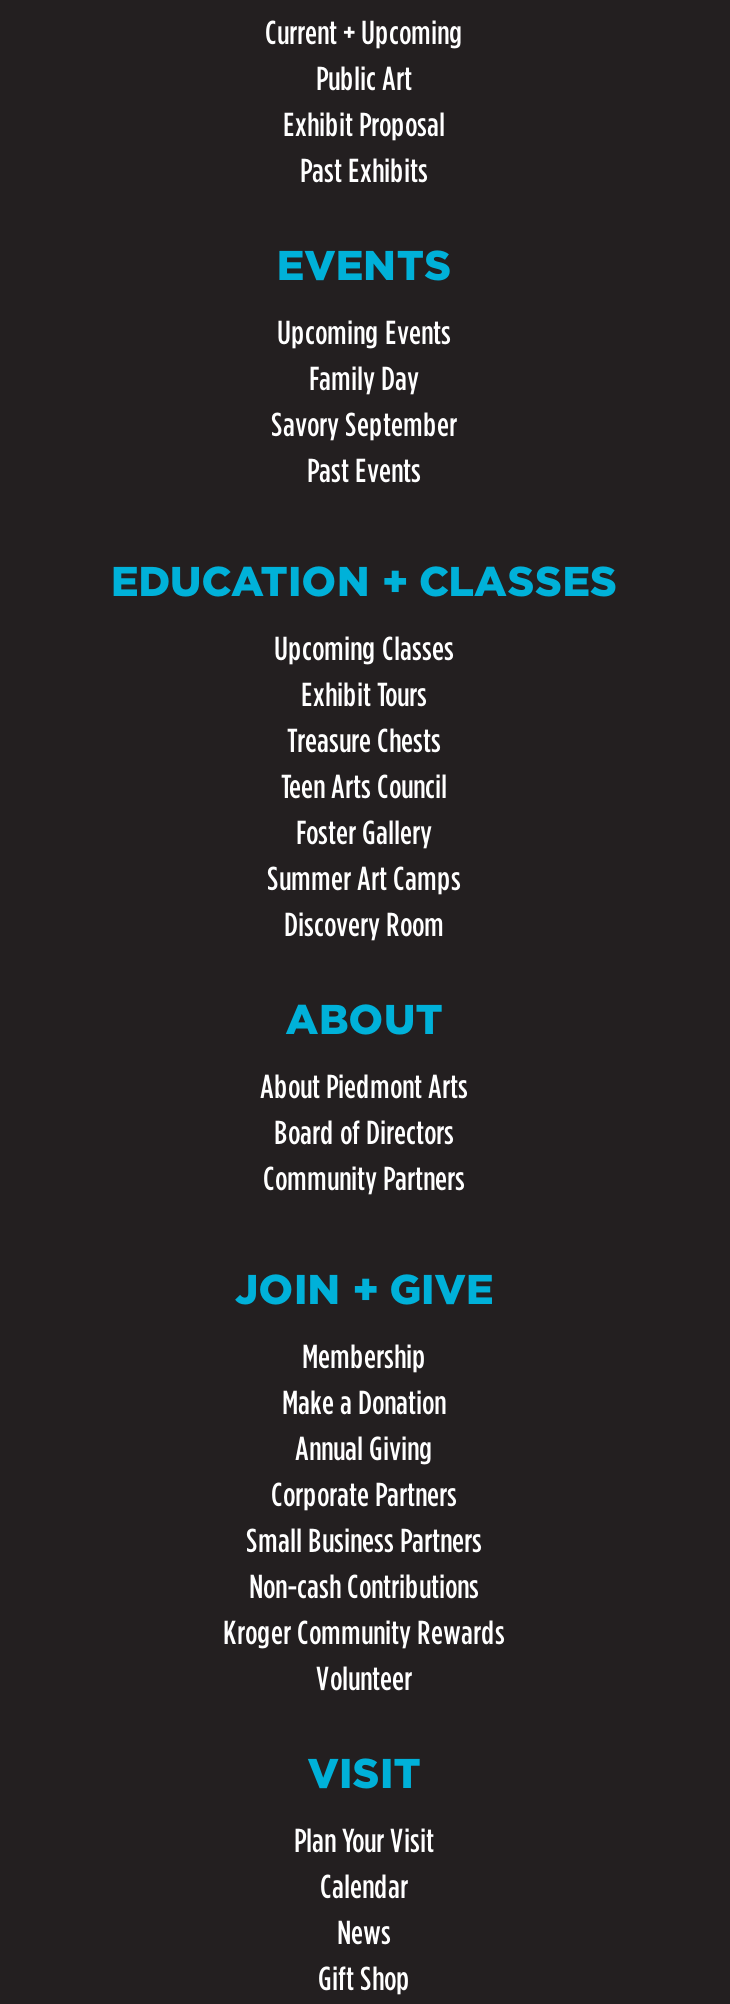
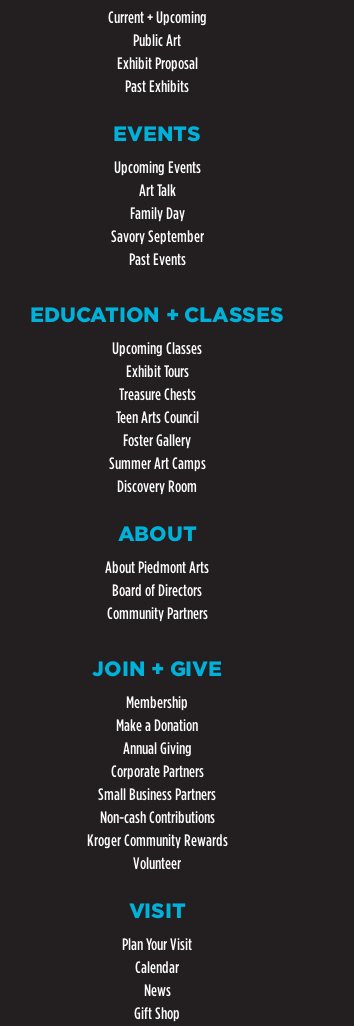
none -> [138,181,175,200] Art Talk

